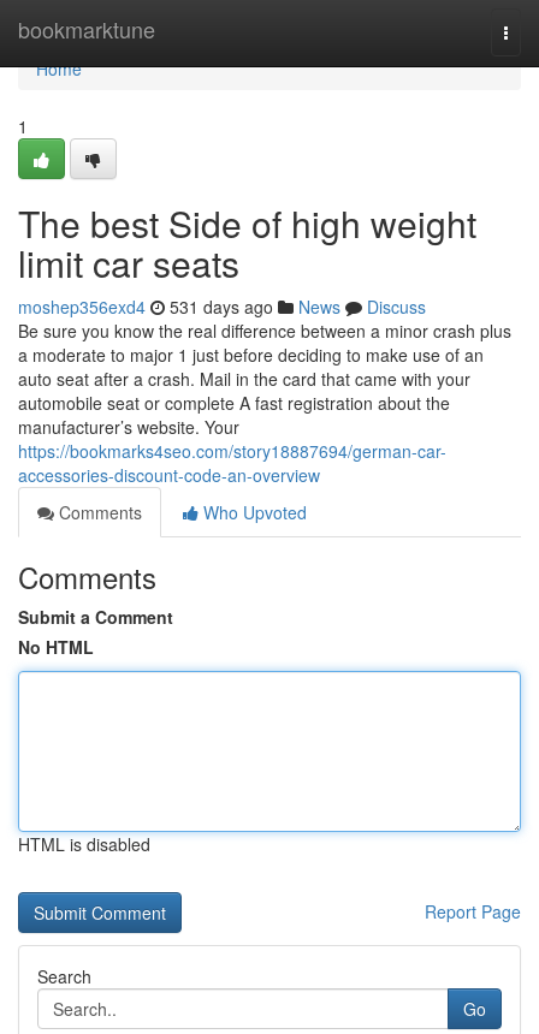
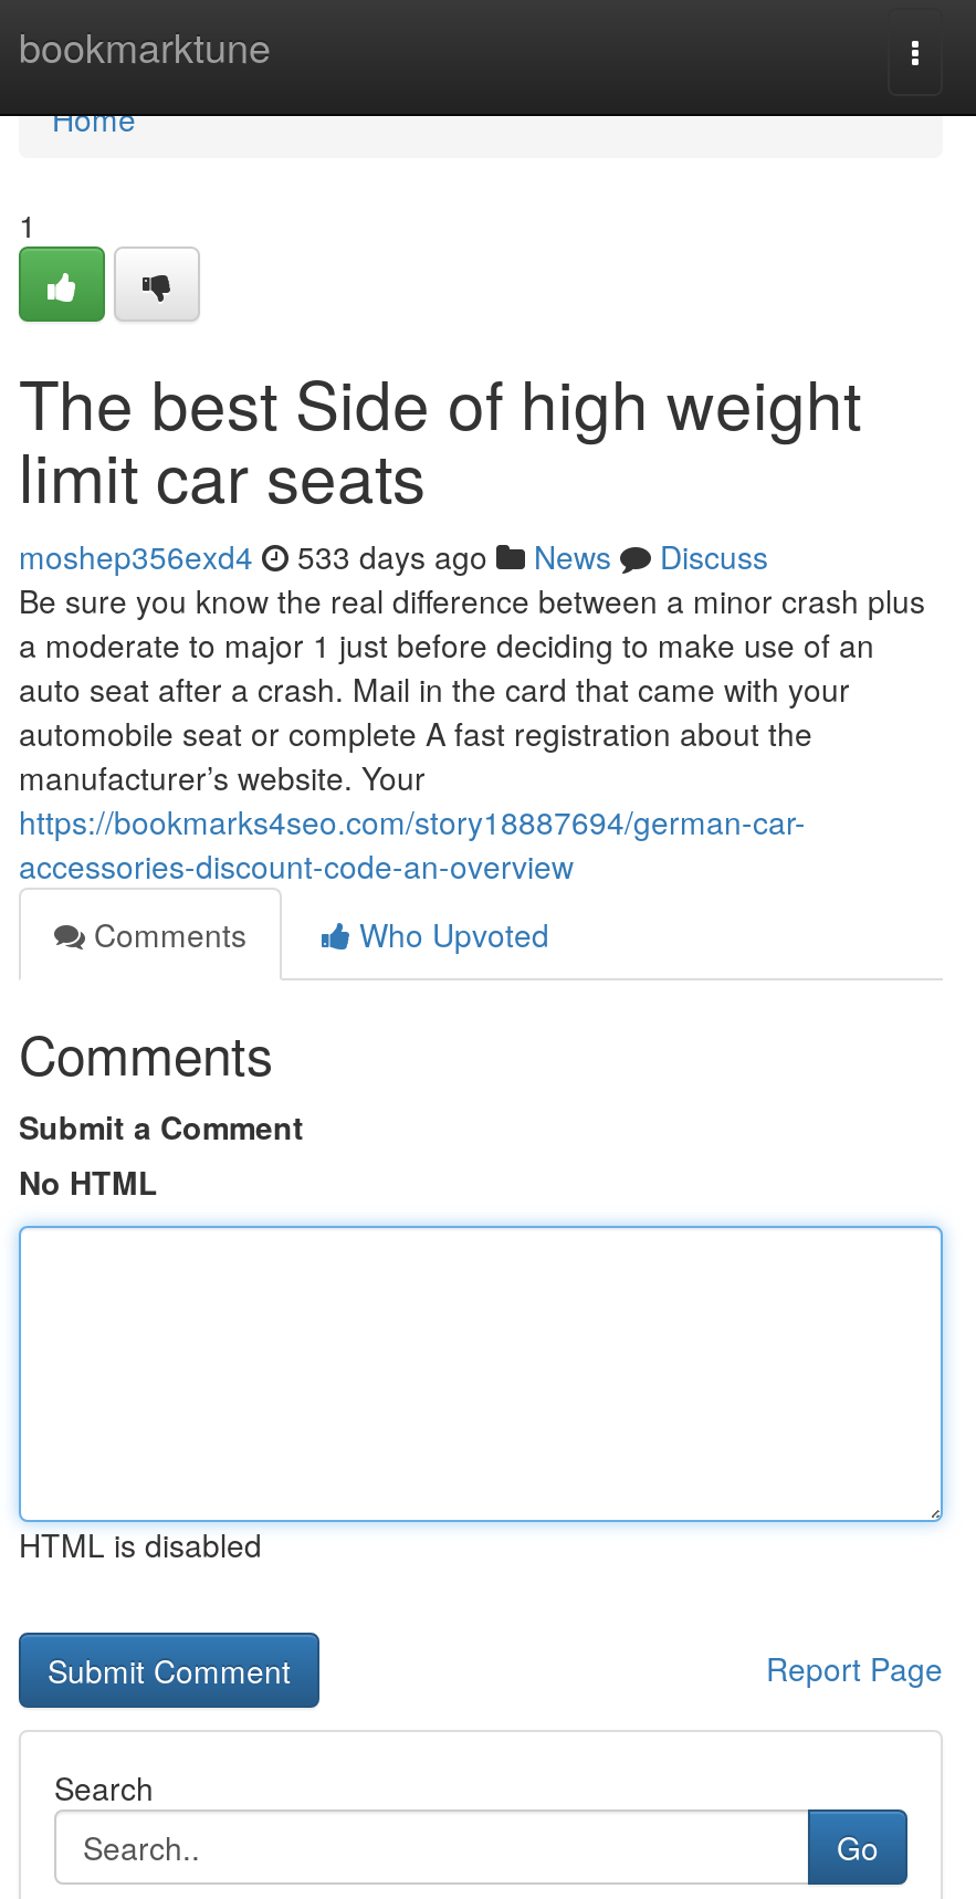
[18,295,426,319] moshep356exd4 531 days ago News Discuss -> [19,534,768,578] moshep356exd4 533 days ago News Discuss

